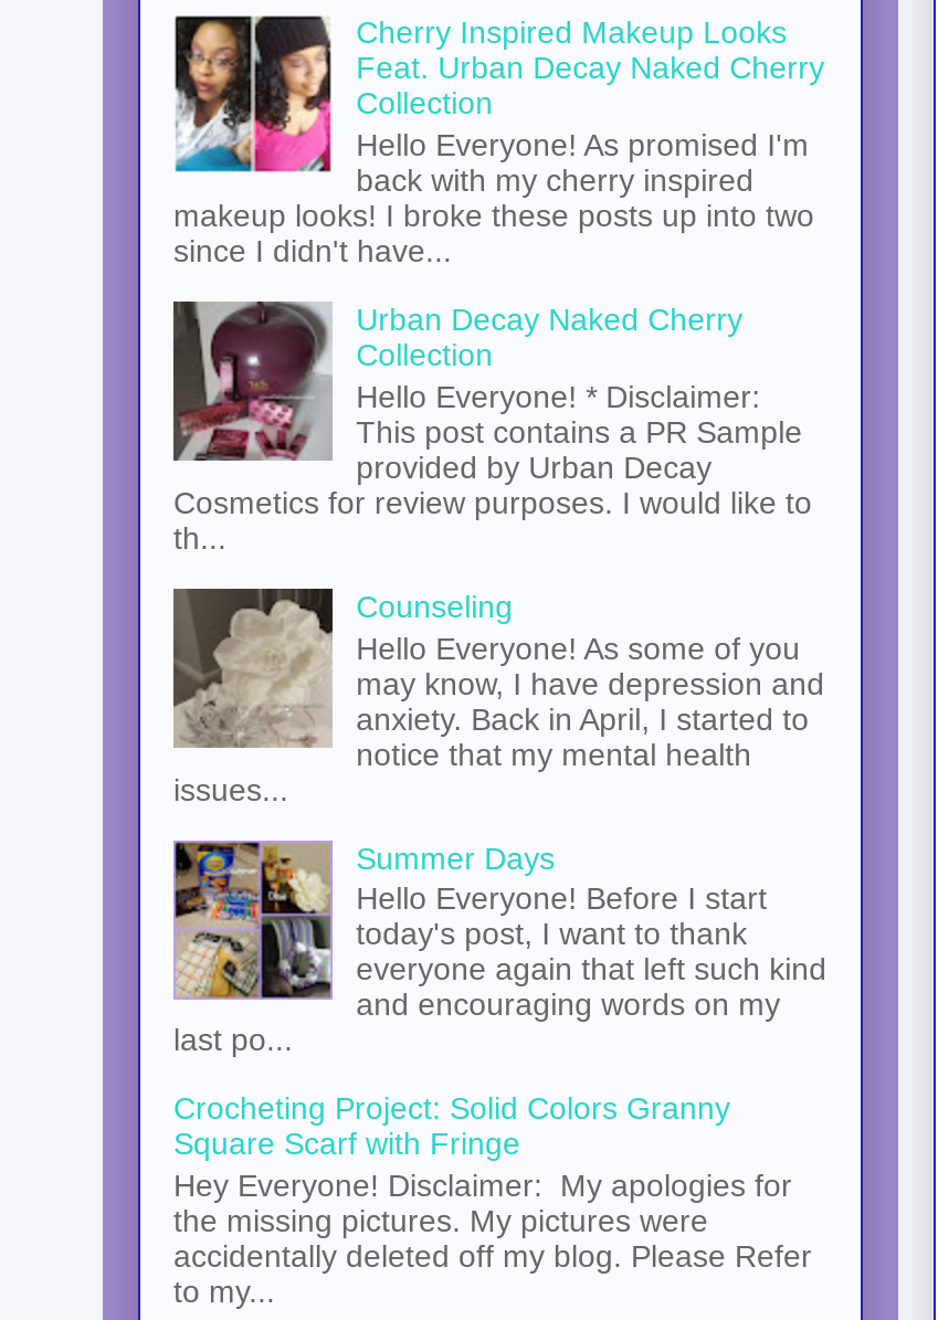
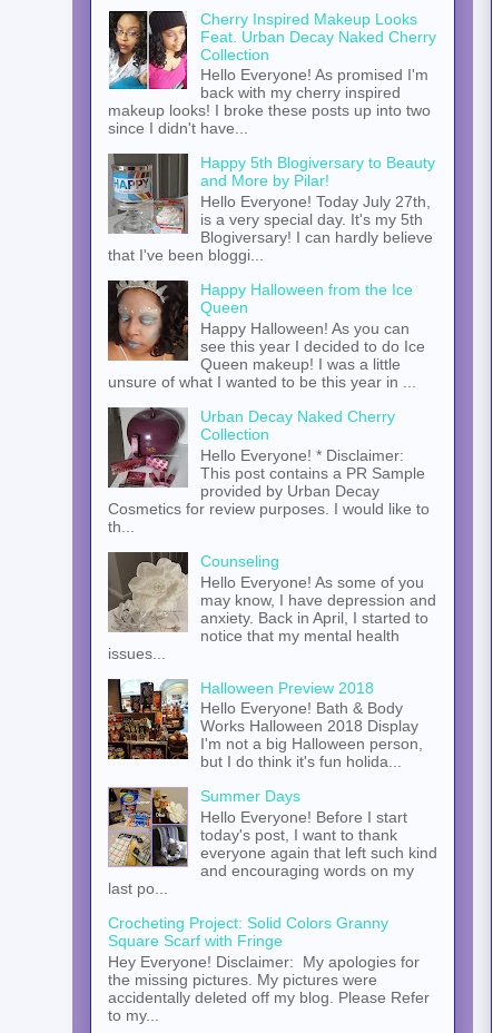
none -> [107,279,184,362] [image]
none -> [108,153,435,391] [image] | Happy 5th Blogiversary to Beauty | and More by Pilar! | Hello Everyone! Today July 27th, | is a very special day. It's my 5th | Blogiversary! I can hardly believe | that I've been bloggi... | Happy Halloween from the Ice | Queen | Happy Halloween! As you can | see this year I decided to do Ice | Queen makeup! I was a little | unsure of what I wanted to be this year in ...
none -> [107,678,422,771] [image] | Halloween Preview 2018 | Hello Everyone! Bath & Body | Works Halloween 2018 Display | I'm not a big Halloween person, | but I do think it's fun holida...

